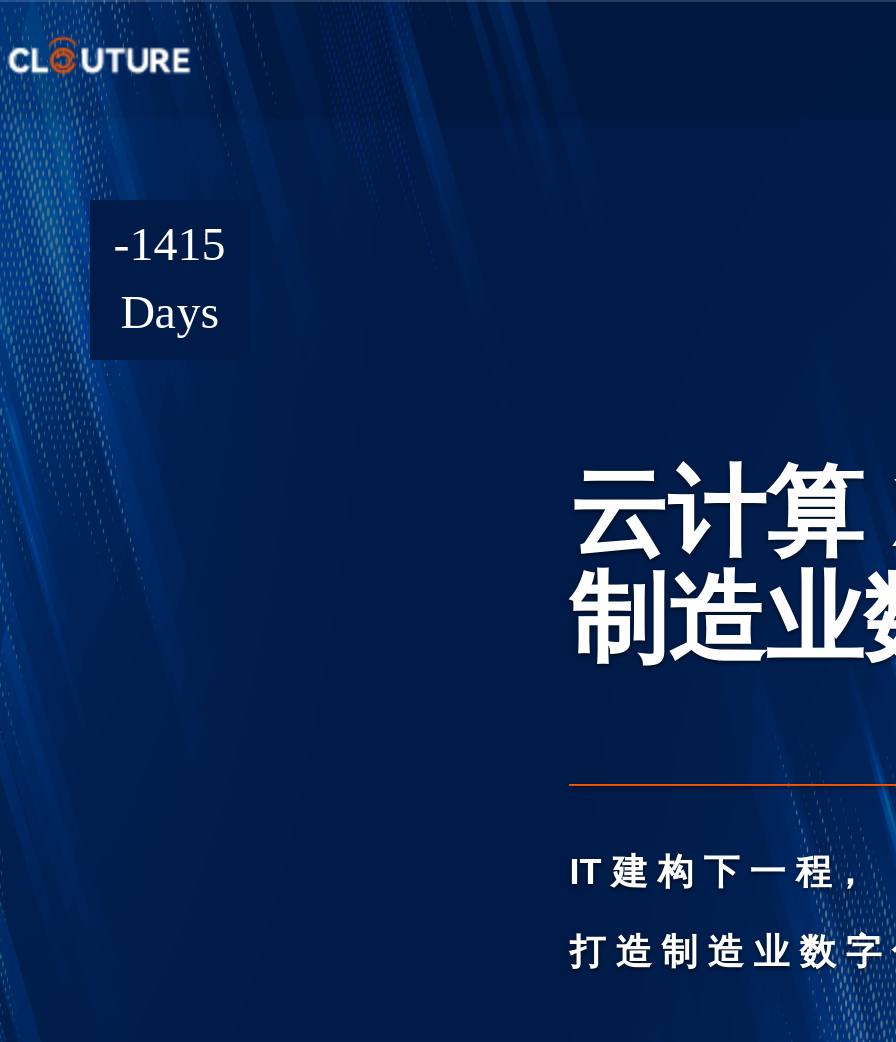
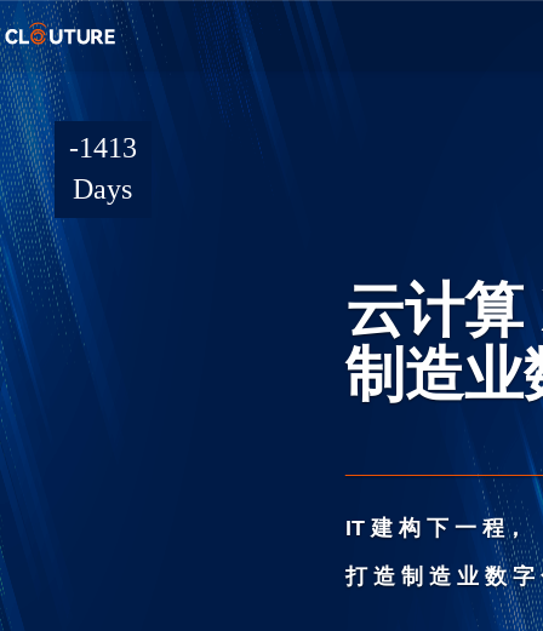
[114,218,226,270] -1415 -> [69,132,137,164] -1413

